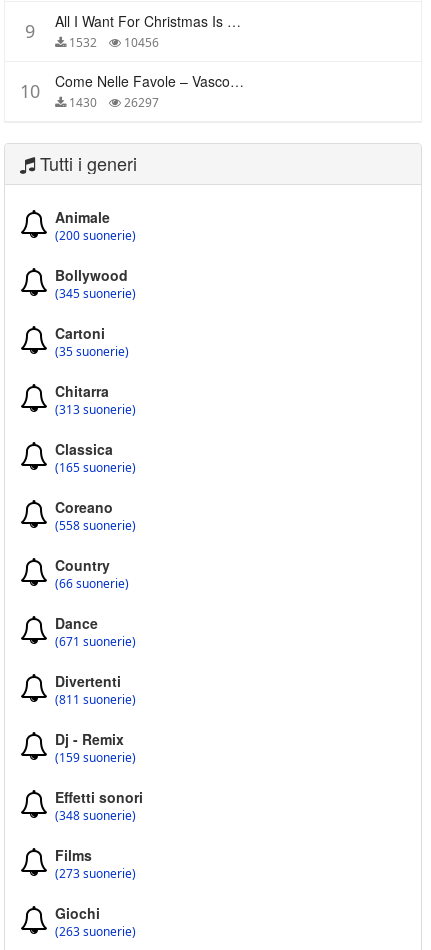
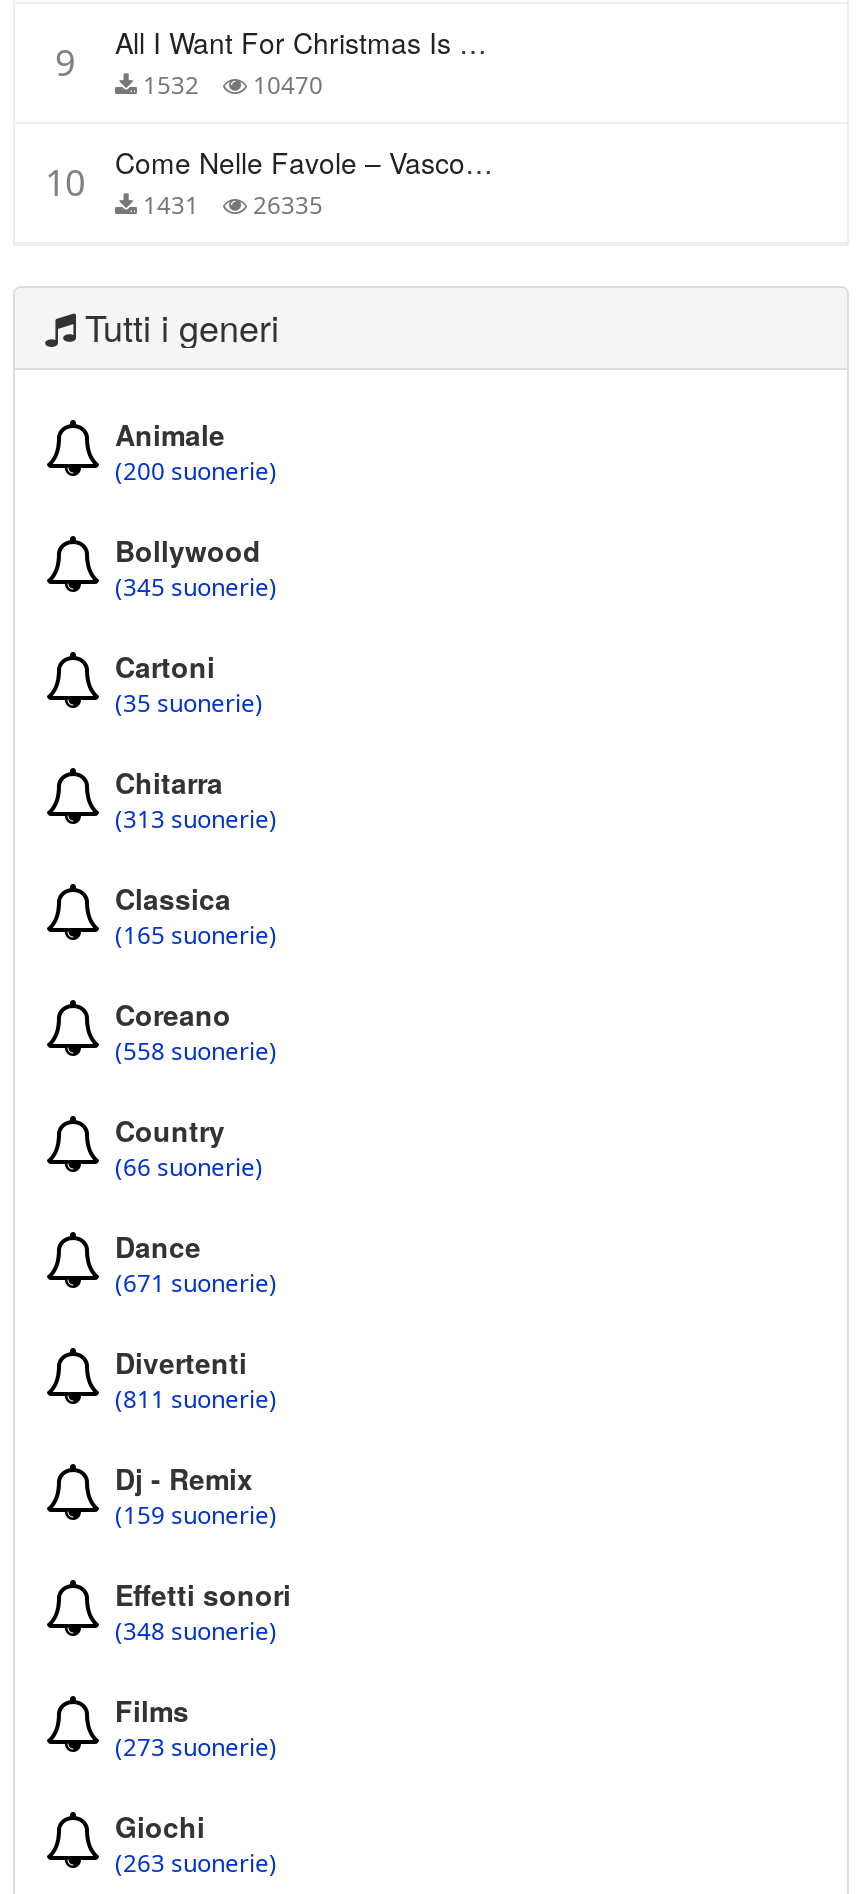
[25,19,159,51] 9 1532 10456 -> [55,38,323,102] 9 1532 10470
[66,94,109,111] 1430 -> [137,188,223,222] 1431
[121,94,159,111] 26297 -> [247,188,323,222] 26335

